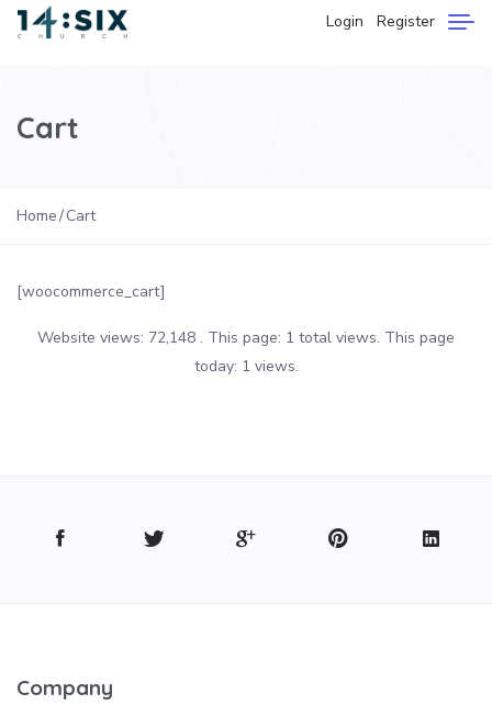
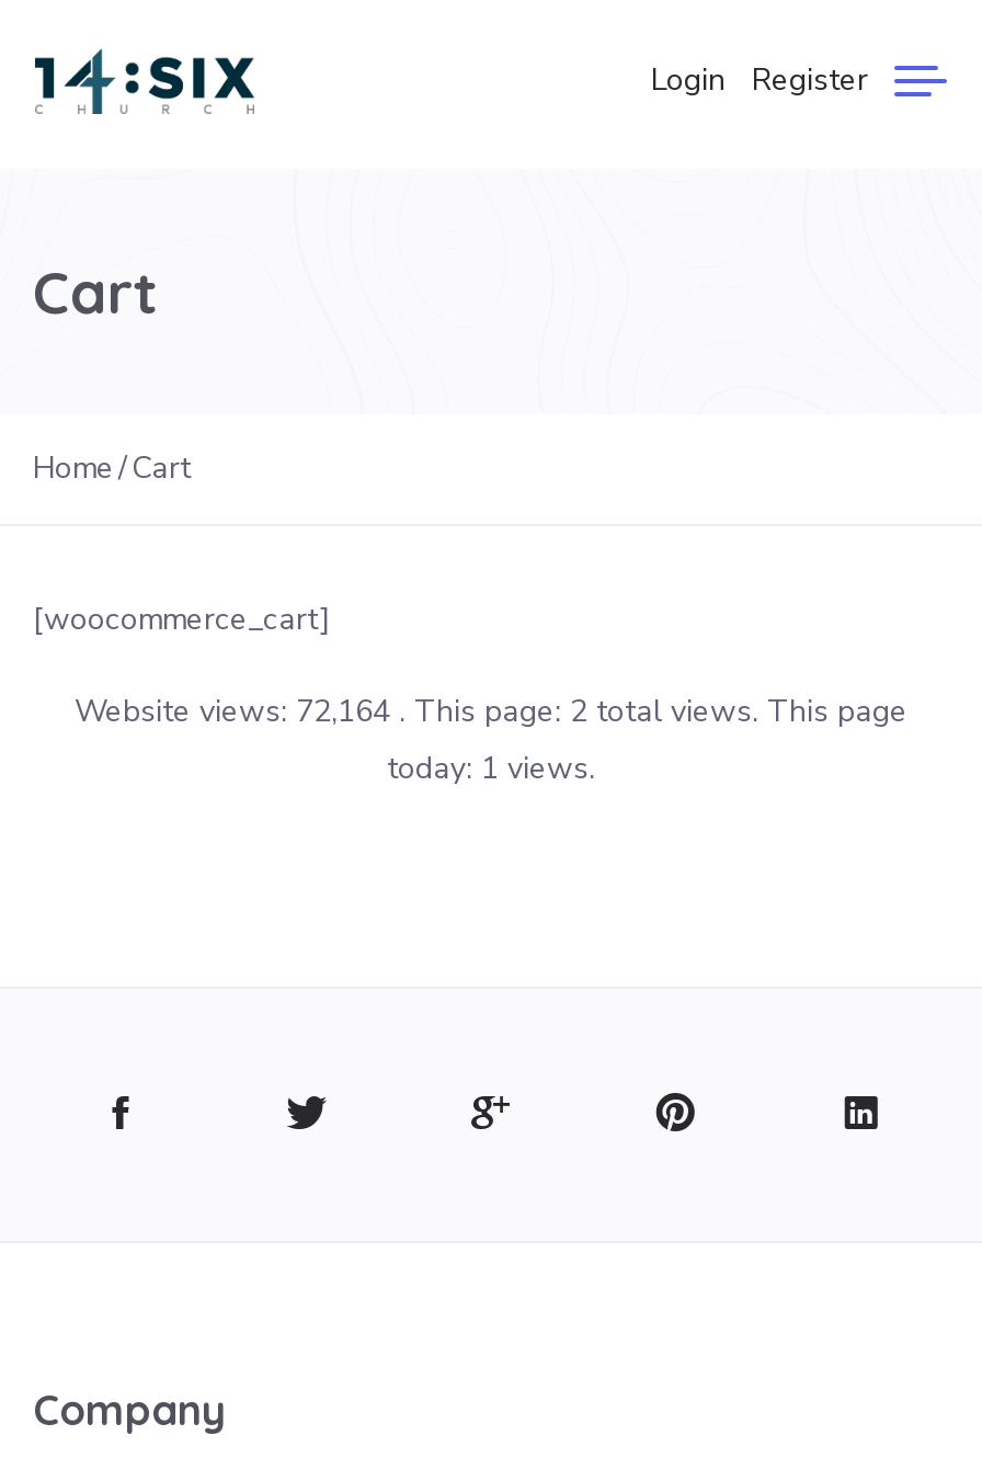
[37,327,455,348] Website views: 72,148 . This page: 1 total views. This page -> [75,691,907,732] Website views: 72,164 . This page: 2 total views. This page

